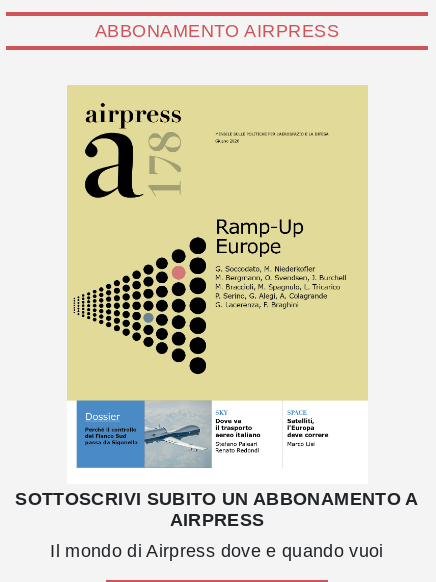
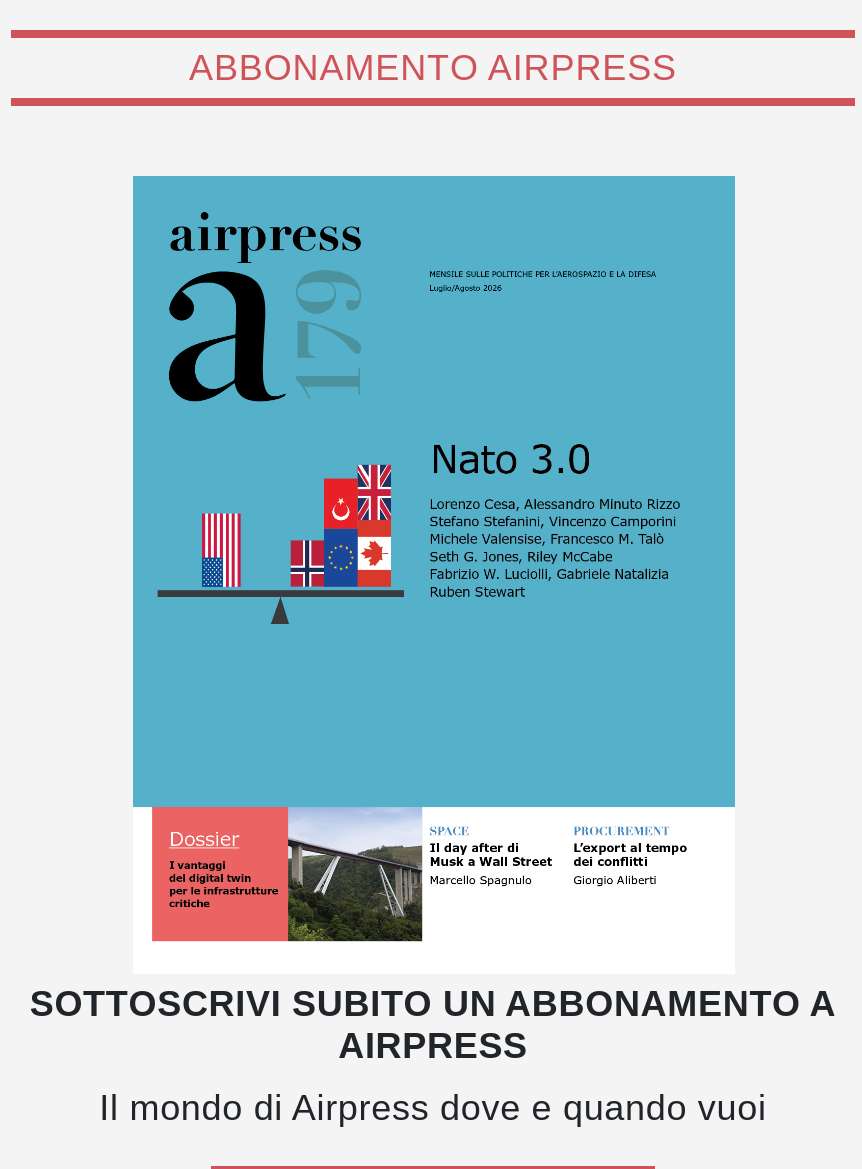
[67,85,368,469] [image] -> [131,175,737,943] [image]

